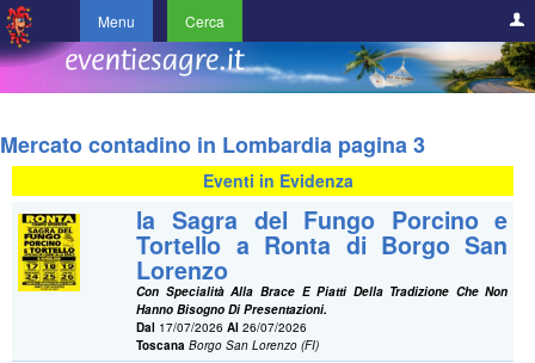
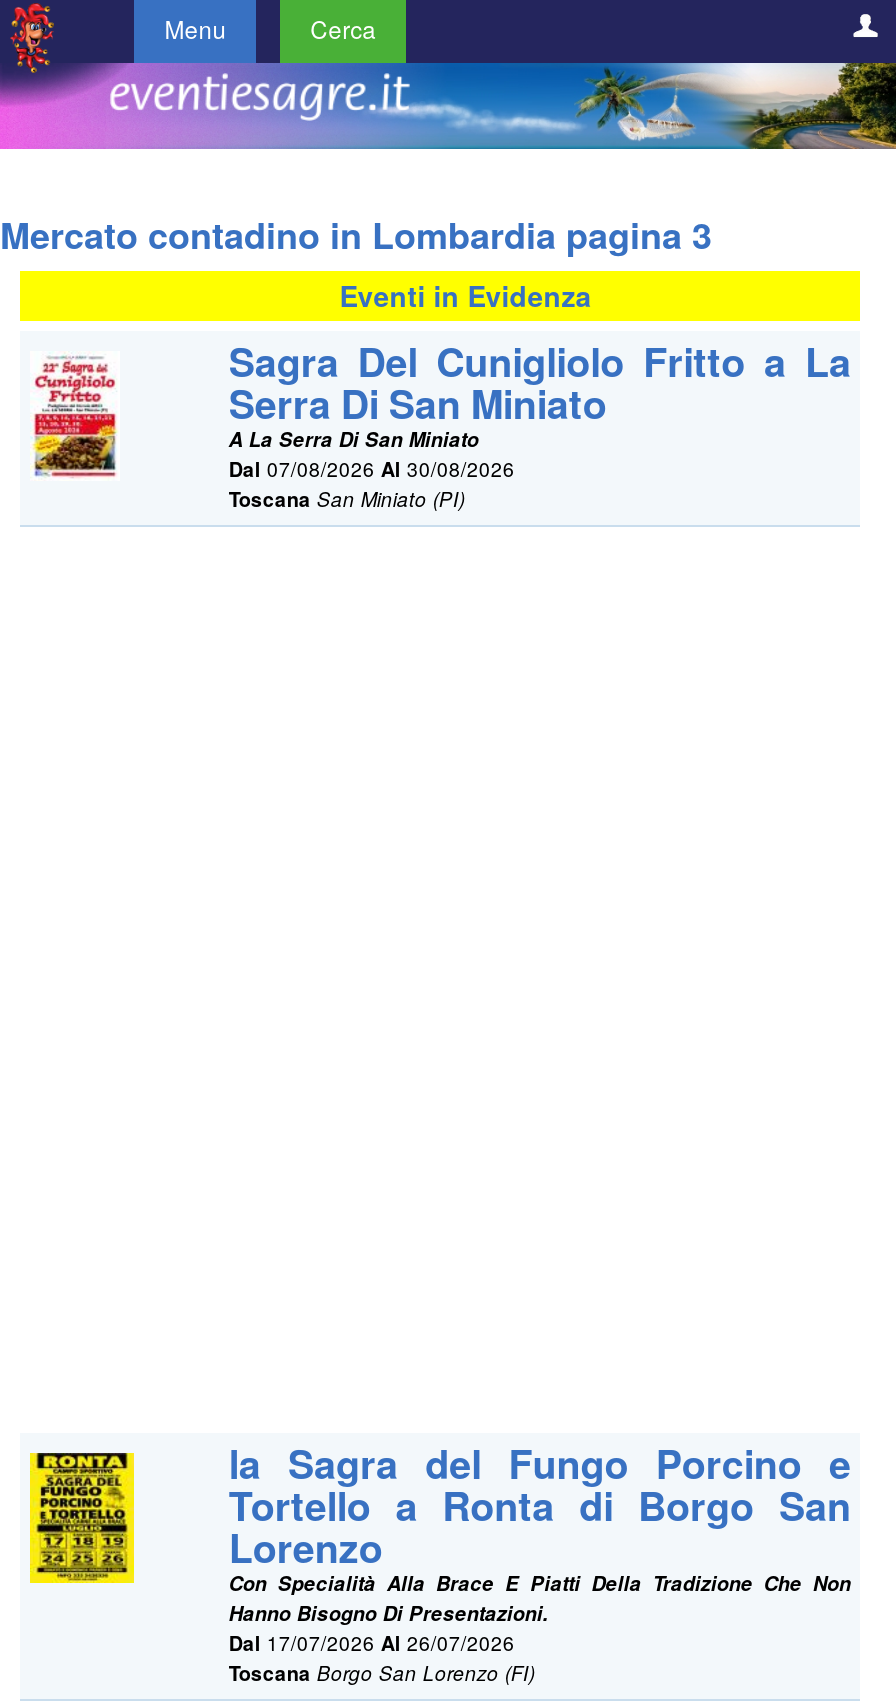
none -> [30,351,134,481] [image]
none -> [229,333,851,513] Sagra Del Cunigliolo Fritto a La | Serra Di San Miniato | A La Serra Di San Miniato | Dal 07/08/2026 Al 30/08/2026 | Toscana San Miniato (PI)

